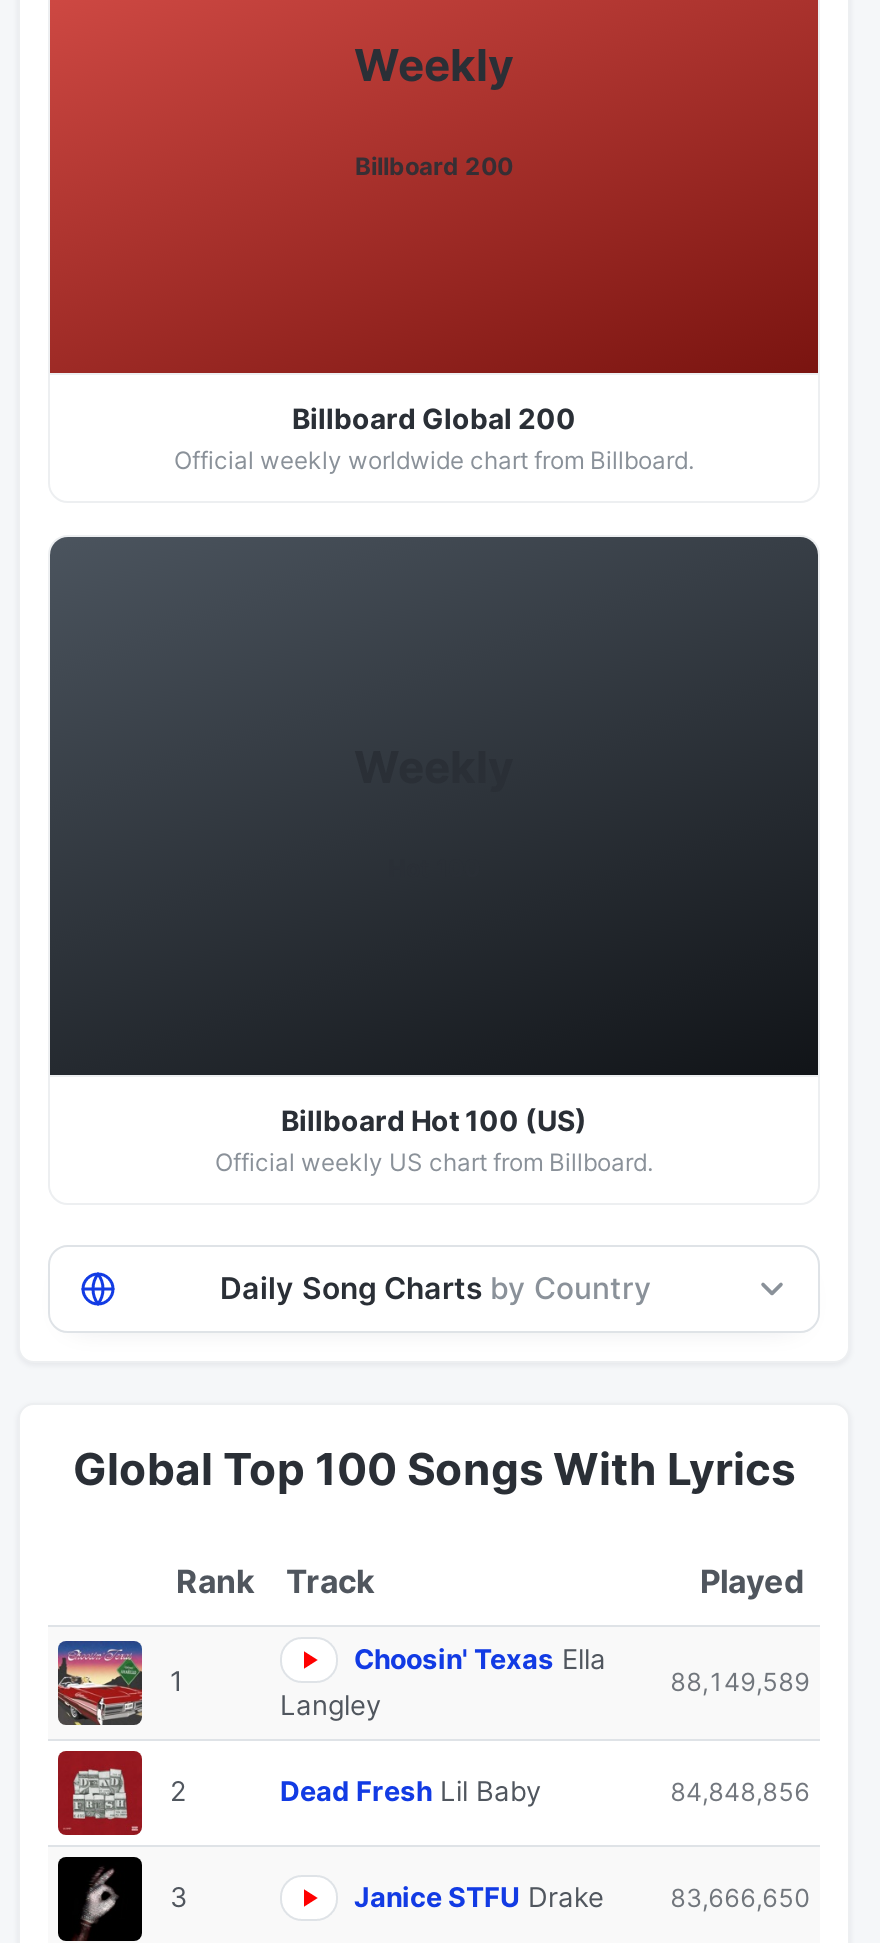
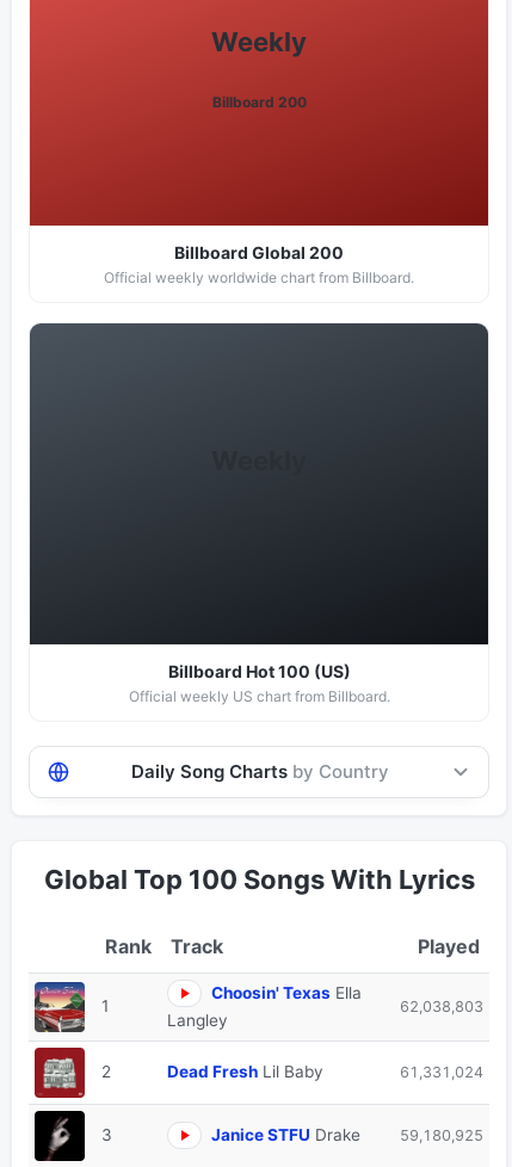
[670,1667,810,1697] 88,149,589 -> [400,998,483,1016] 62,038,803
[670,1777,810,1807] 84,848,856 -> [400,1063,483,1081] 61,331,024
[670,1883,810,1913] 83,666,650 -> [400,1127,483,1144] 59,180,925

